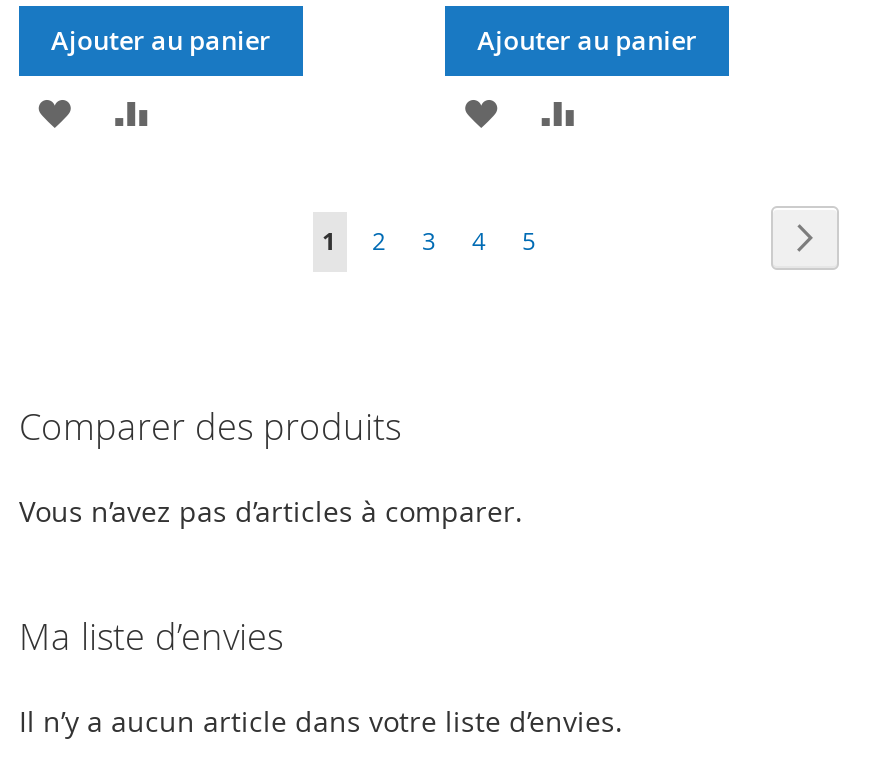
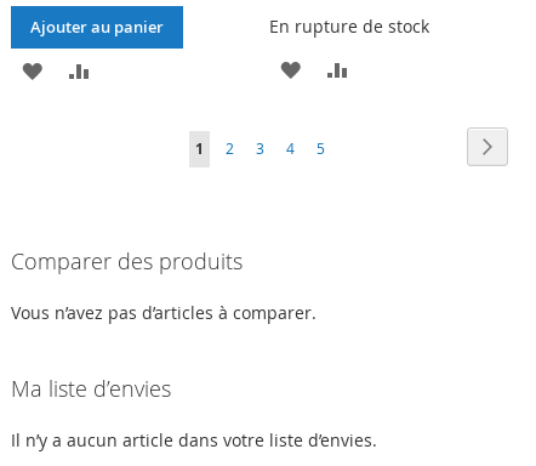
[477,22,697,58] Ajouter au panier -> [269,15,430,38] En rupture de stock

